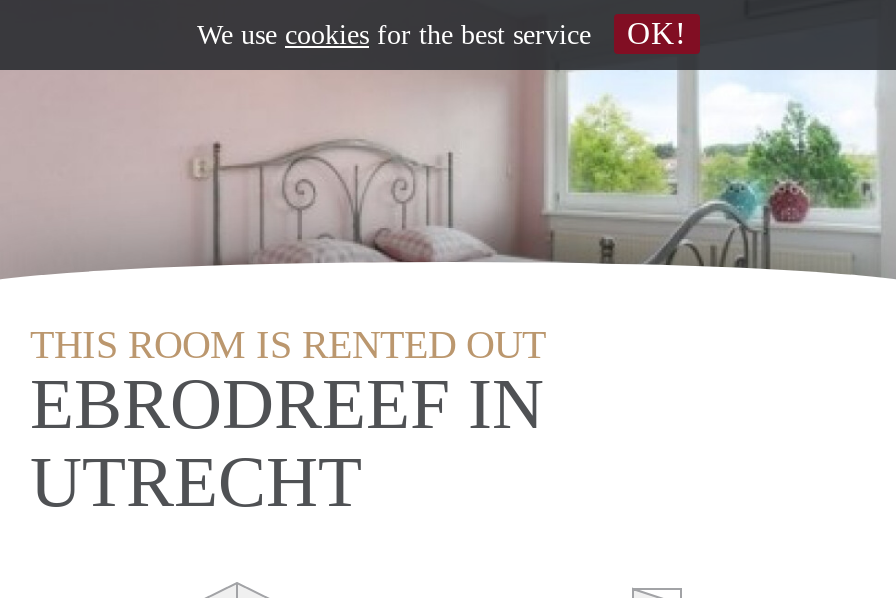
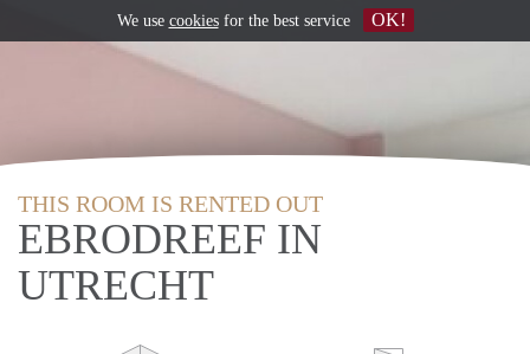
[188,70,880,268] [image] -> [112,40,519,159] [image]

